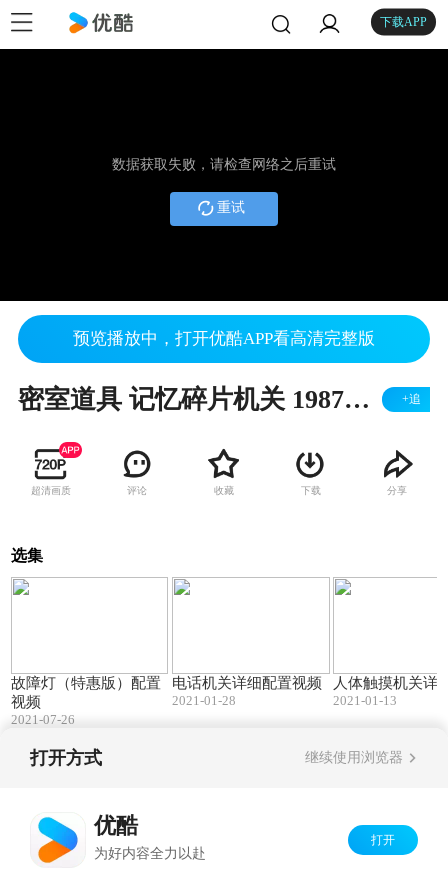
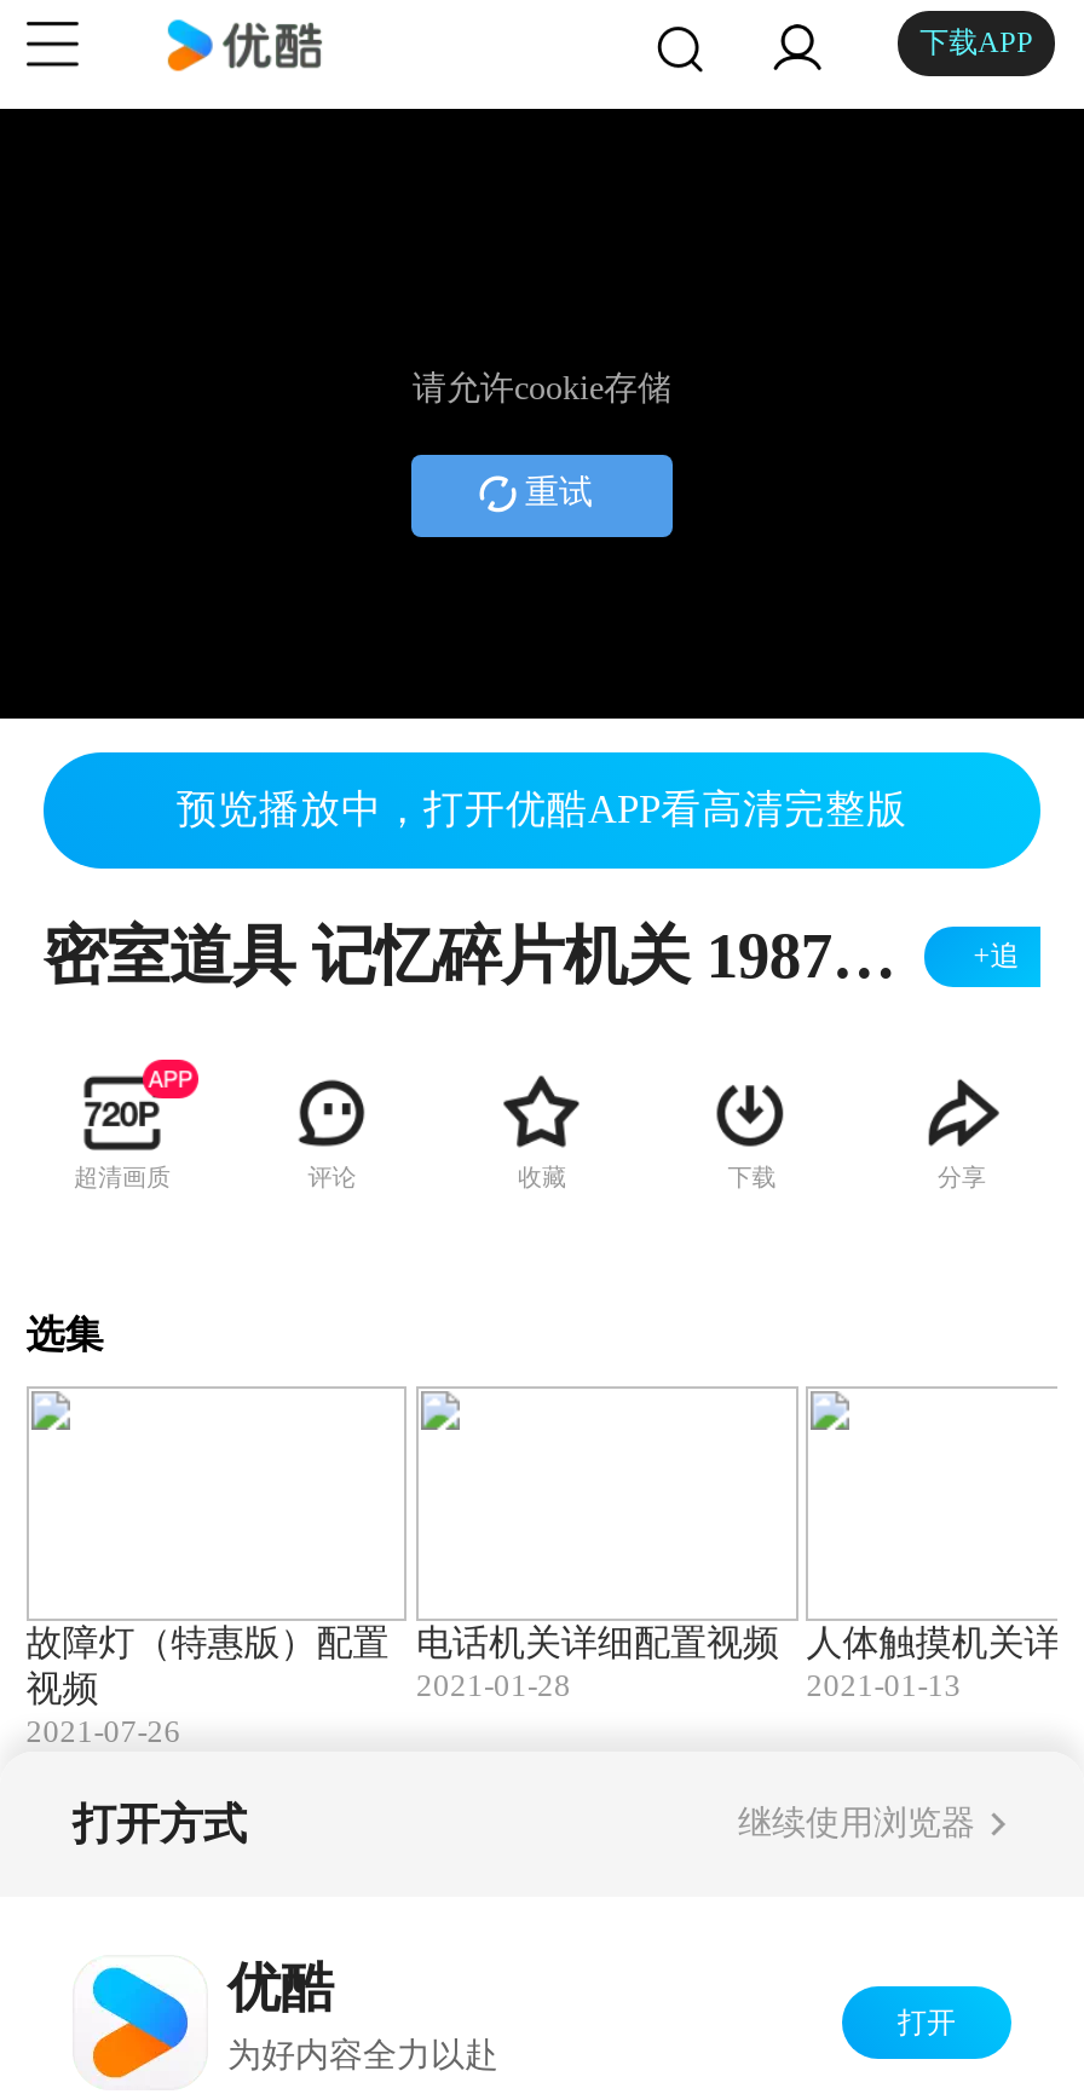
[112,157,336,172] 数据获取失败，请检查网络之后重试 -> [413,370,671,407] 请允许cookie存储

